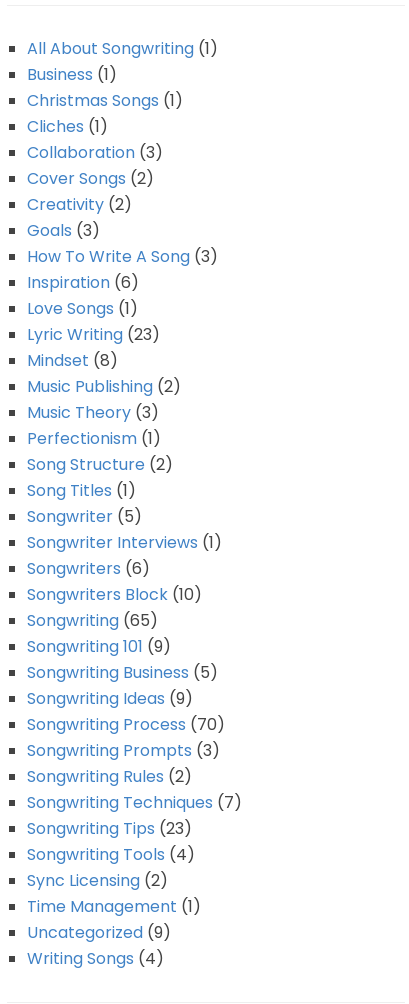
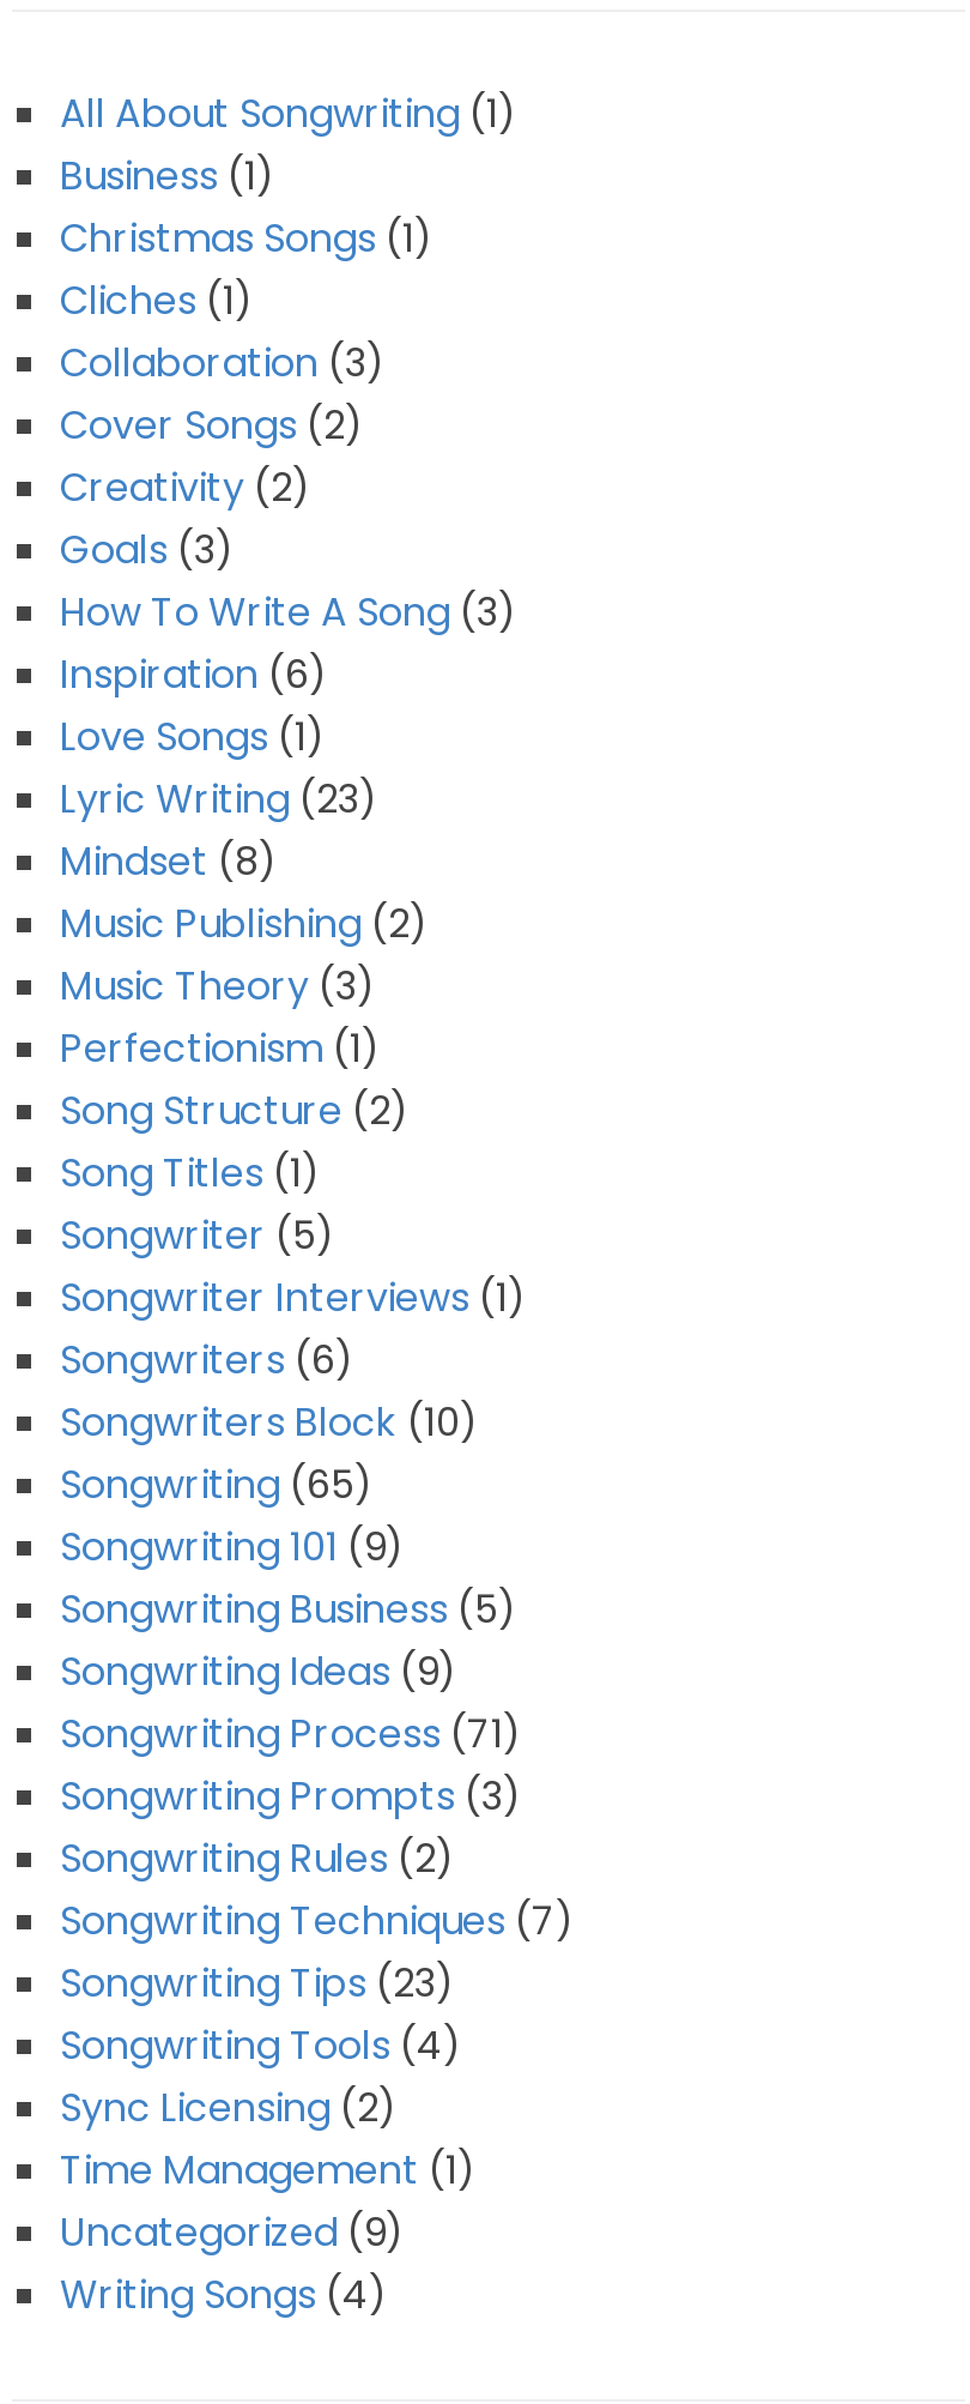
[27,713,225,736] Songwriting Process (70) -> [60,1706,522,1761] Songwriting Process (71)

